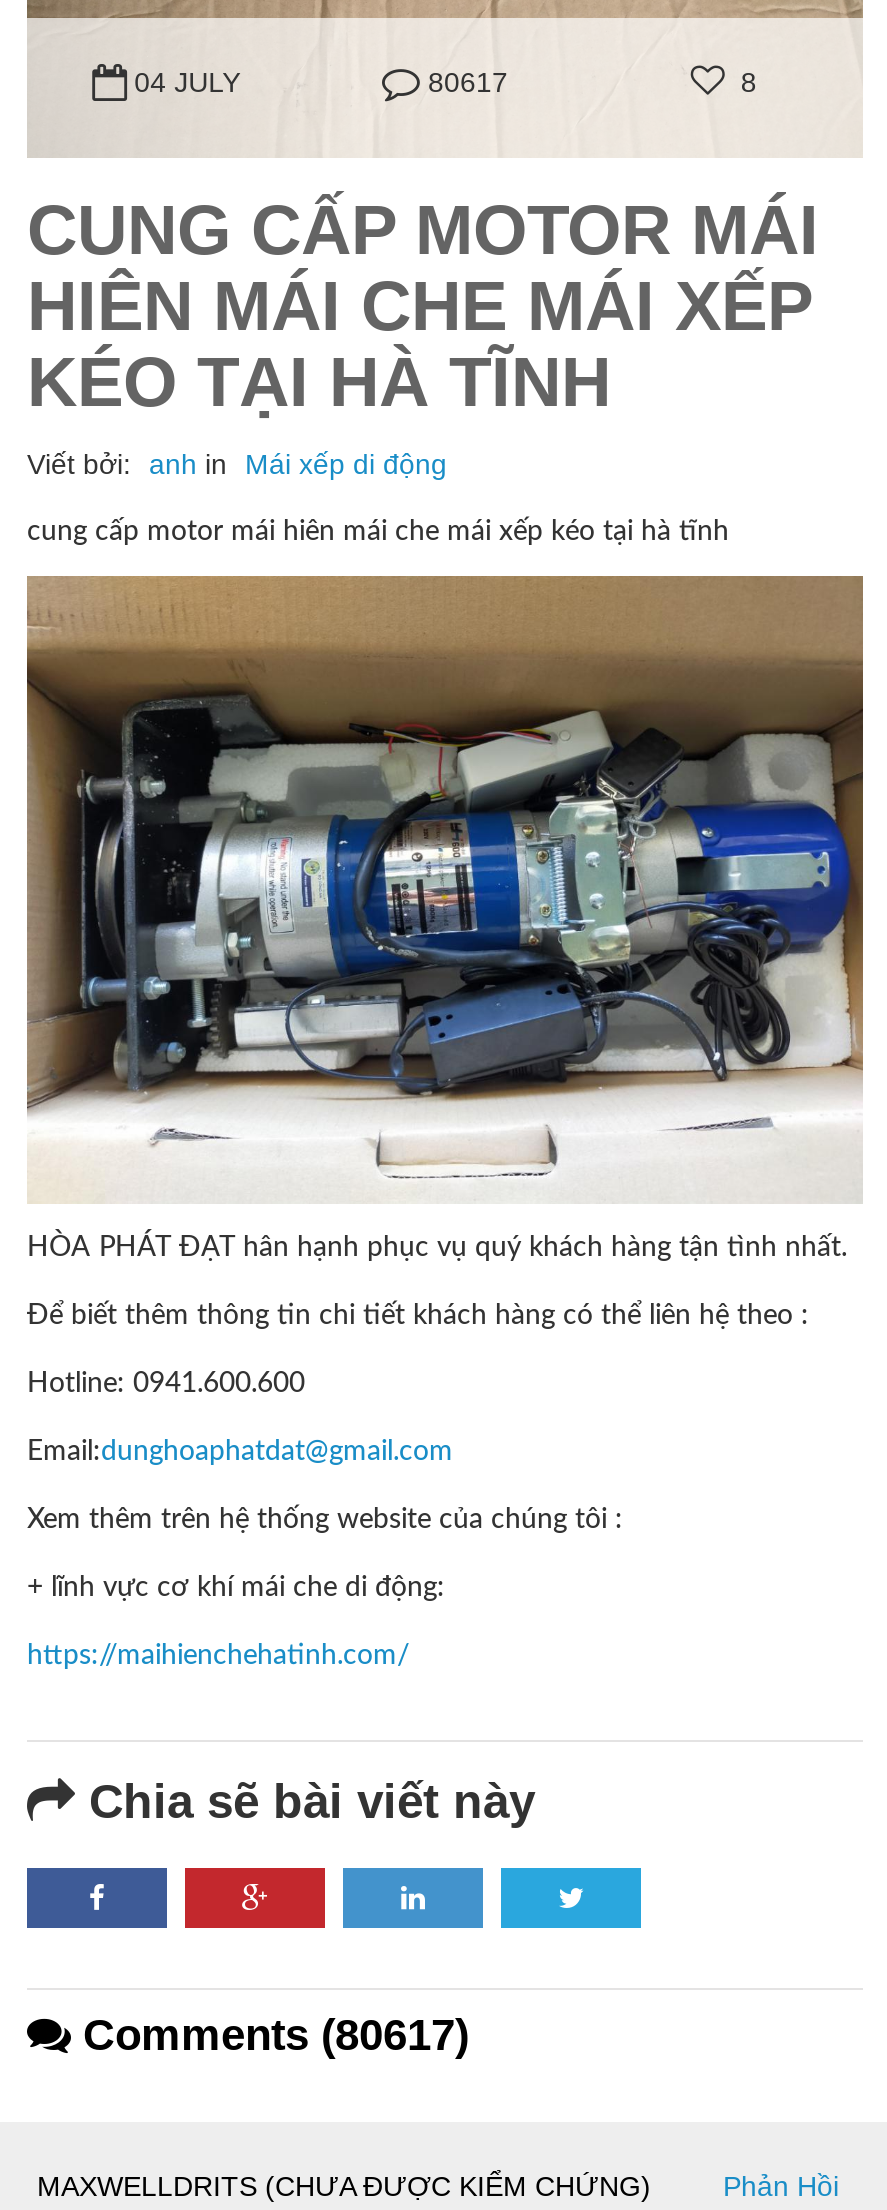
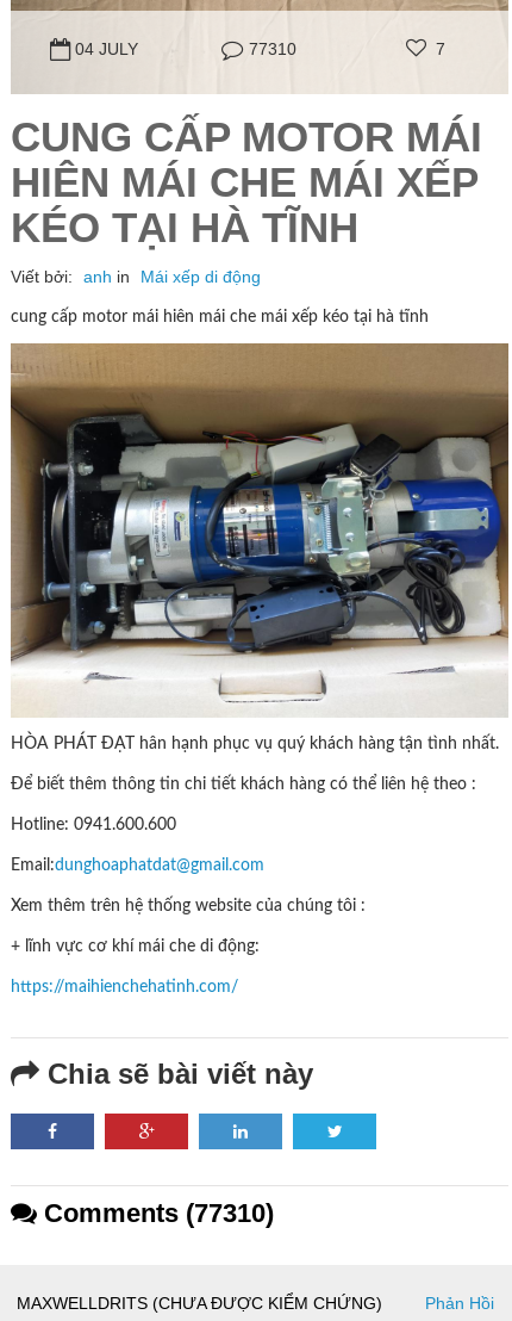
[428,65,508,97] 80617 -> [249,39,297,58] 77310
[741,65,757,97] 8 -> [436,39,445,58] 7
[71,2009,469,2059] Comments (80617) -> [37,1198,274,1227] Comments (77310)

